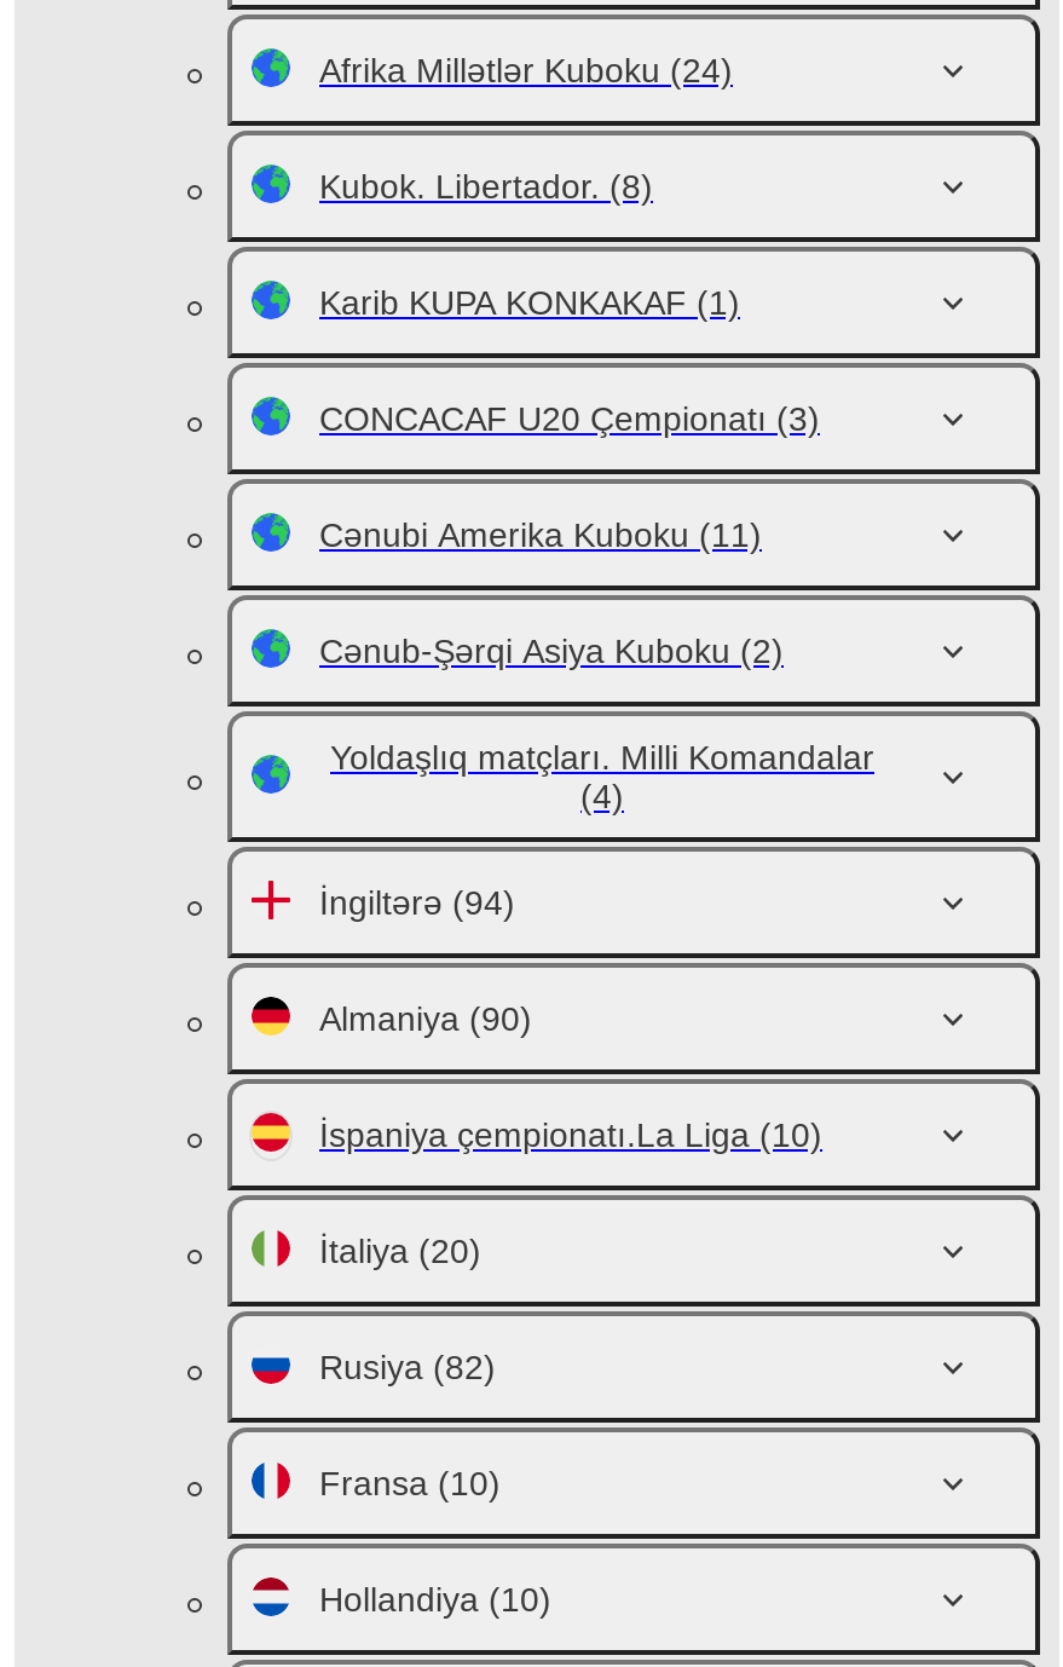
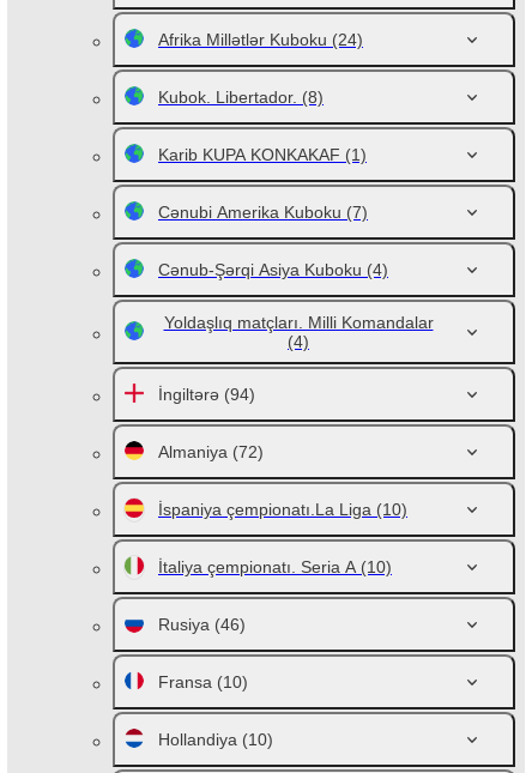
[319,399,820,670] CONCACAF U20 Çempionatı (3) | Cənubi Amerika Kuboku (11) | Cənub-Şərqi Asiya Kuboku (2) -> [158,203,388,279] Cənubi Amerika Kuboku (7) | Cənub-Şərqi Asiya Kuboku (4)
[319,999,532,1038] Almaniya (90) -> [158,442,264,461] Almaniya (72)
[319,1231,481,1270] İtaliya (20) -> [158,557,392,576] İtaliya çempionatı. Seria A (10)
[319,1348,496,1386] Rusiya (82) -> [158,615,246,634] Rusiya (46)

